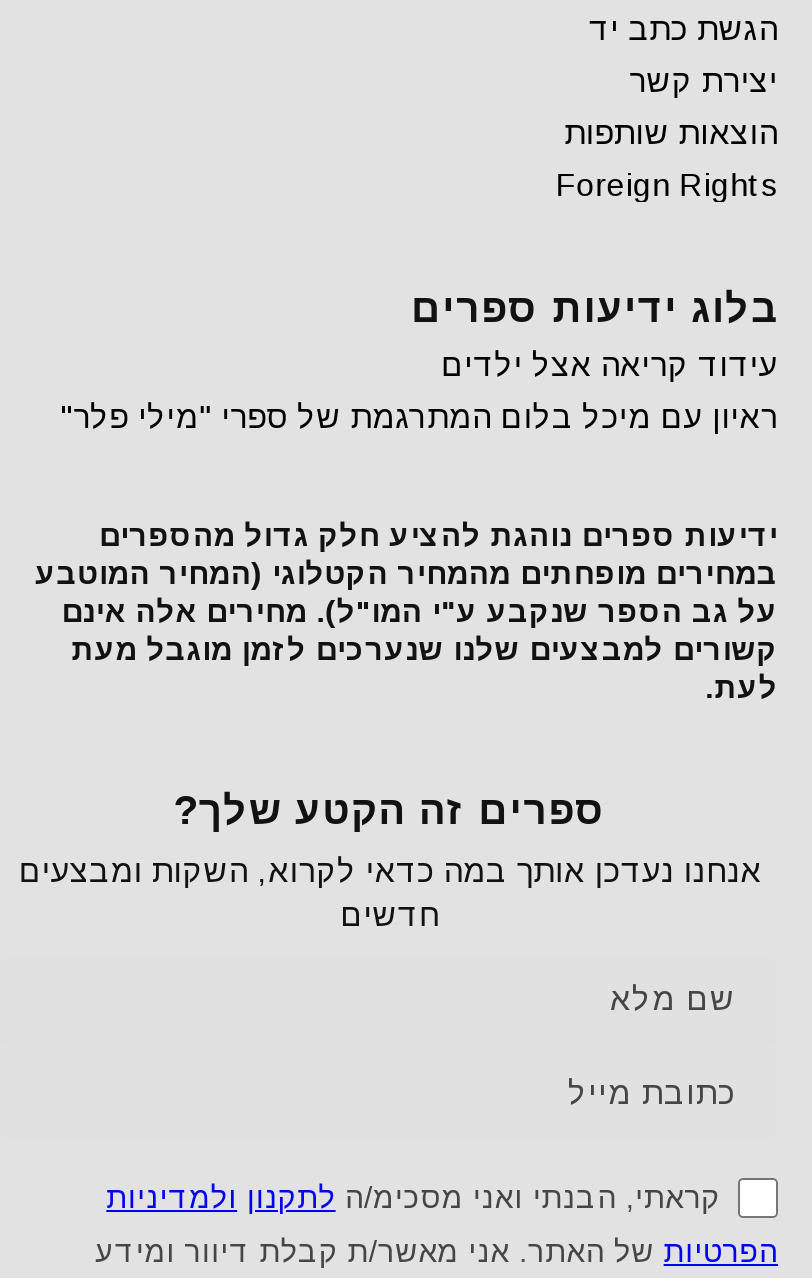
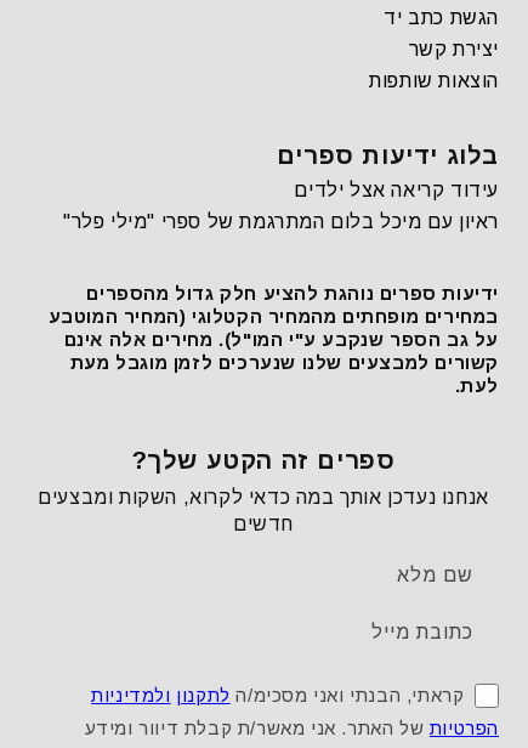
[555,168,778,202] Foreign Rights -> none

